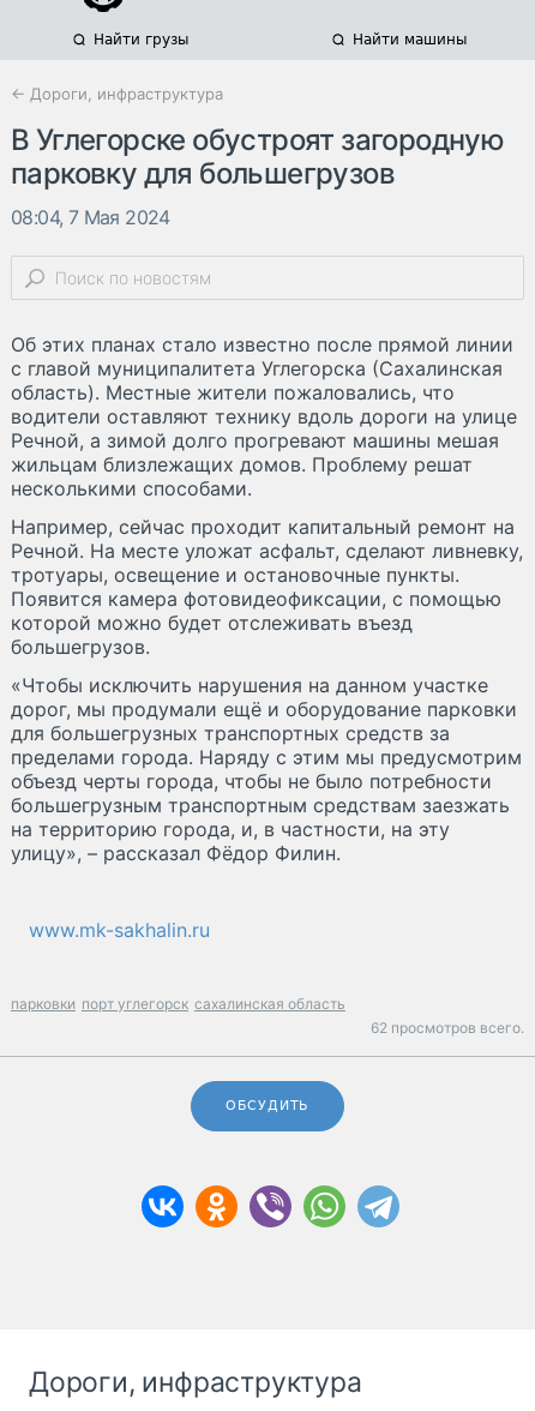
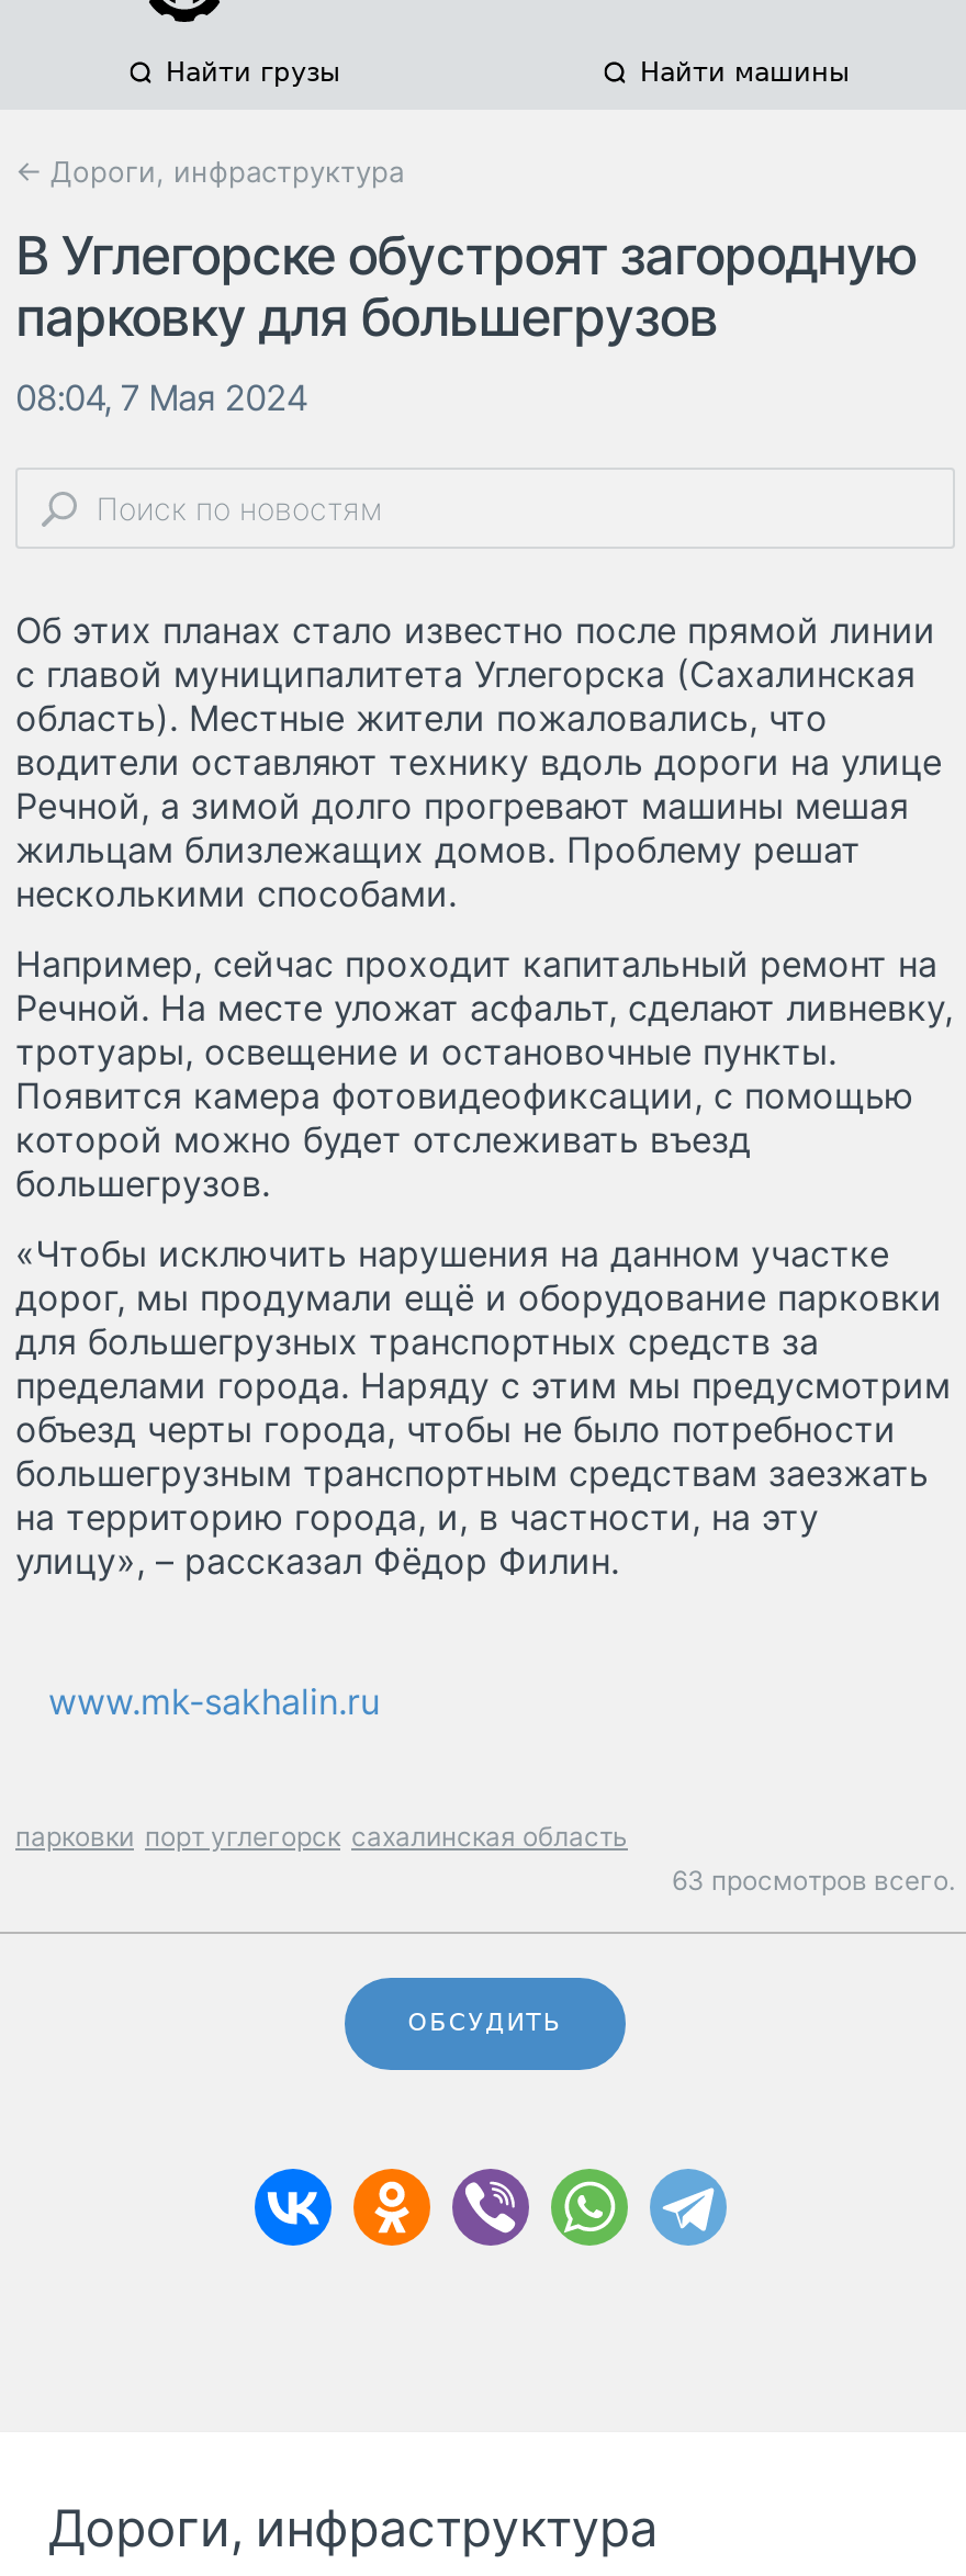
[371,1019,524,1037] 62 просмотров всего. -> [672,1864,955,1897] 63 просмотров всего.

